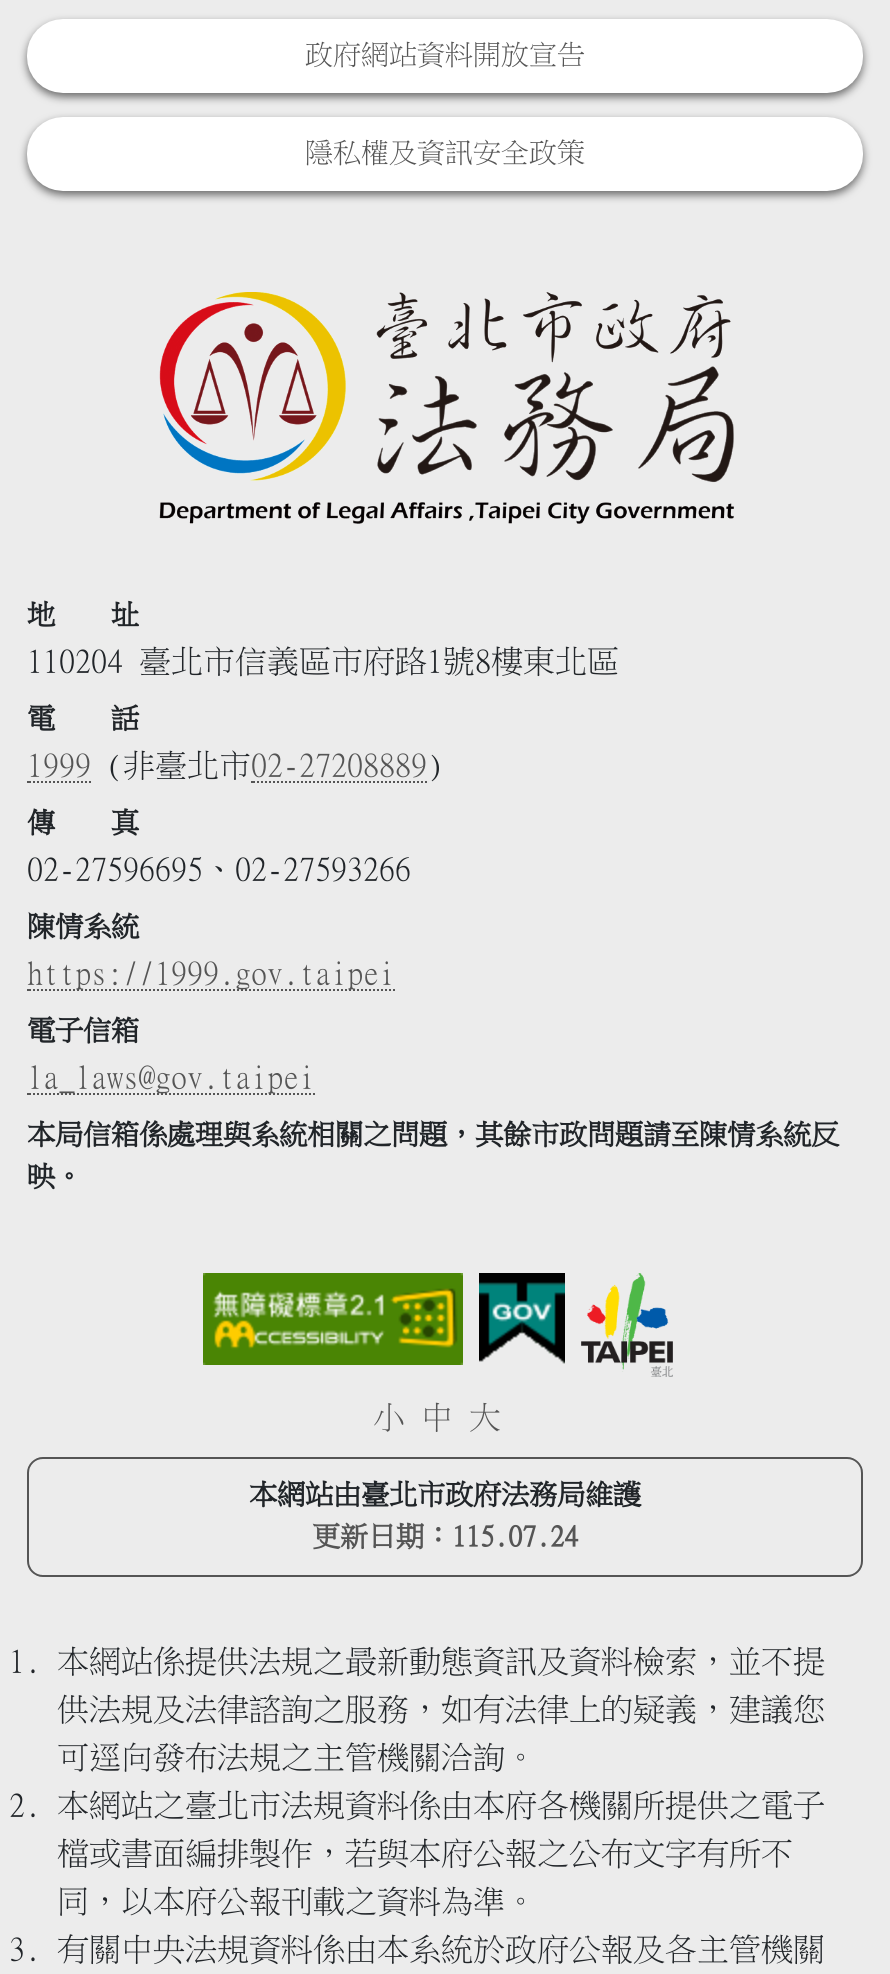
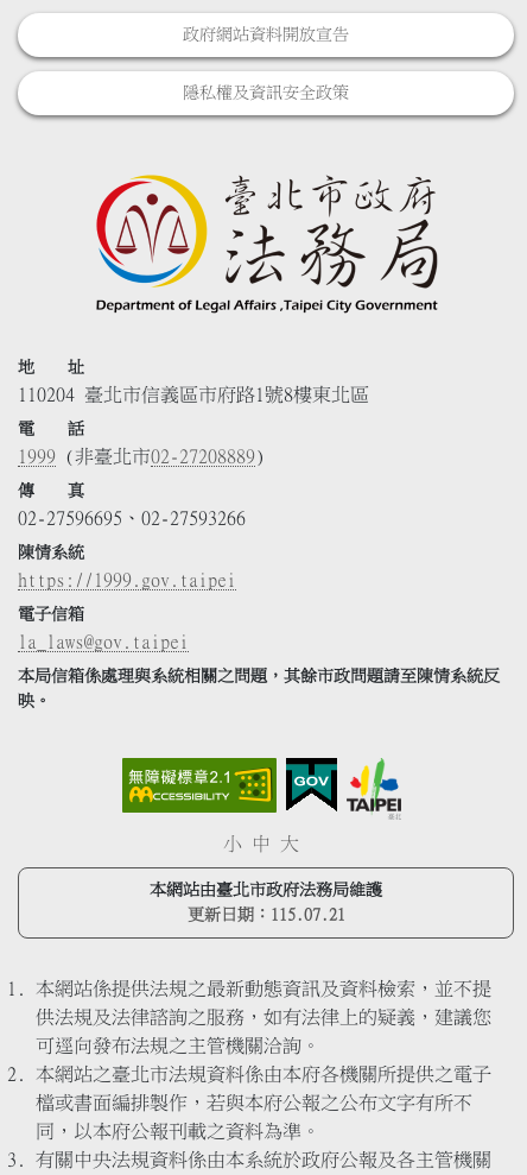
[312,1523,578,1551] 更新日期：115.07.24 -> [187,906,345,923] 更新日期：115.07.21

